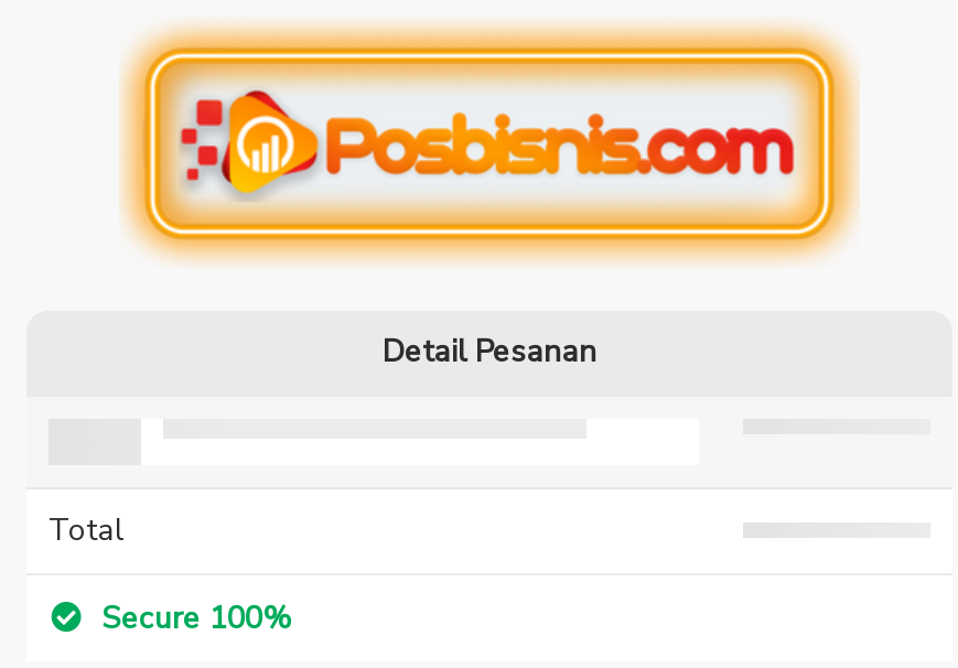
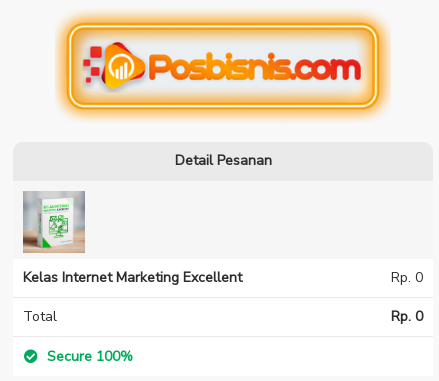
none -> [22,191,423,287] [image] | Kelas Internet Marketing Excellent | Rp. 0
none -> [391,307,423,326] Rp. 0

